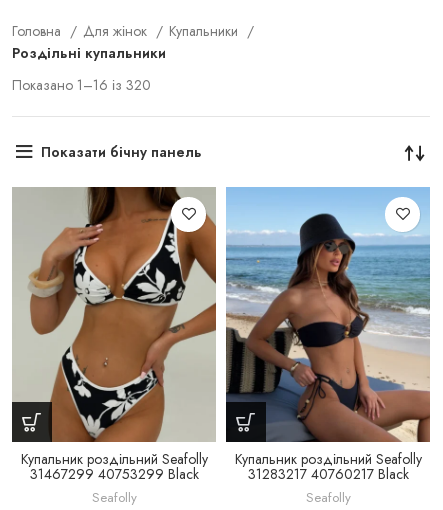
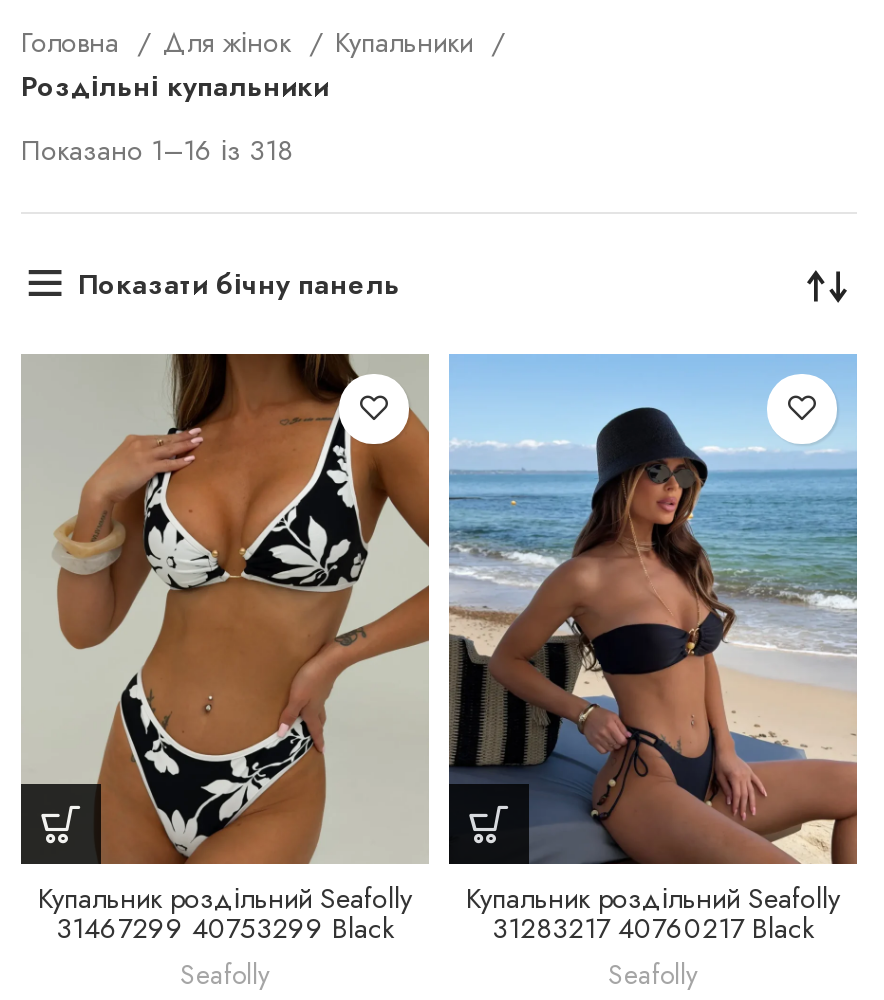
[12,75,151,95] Показано 1–16 із 320 -> [21,130,293,170] Показано 1–16 із 318

